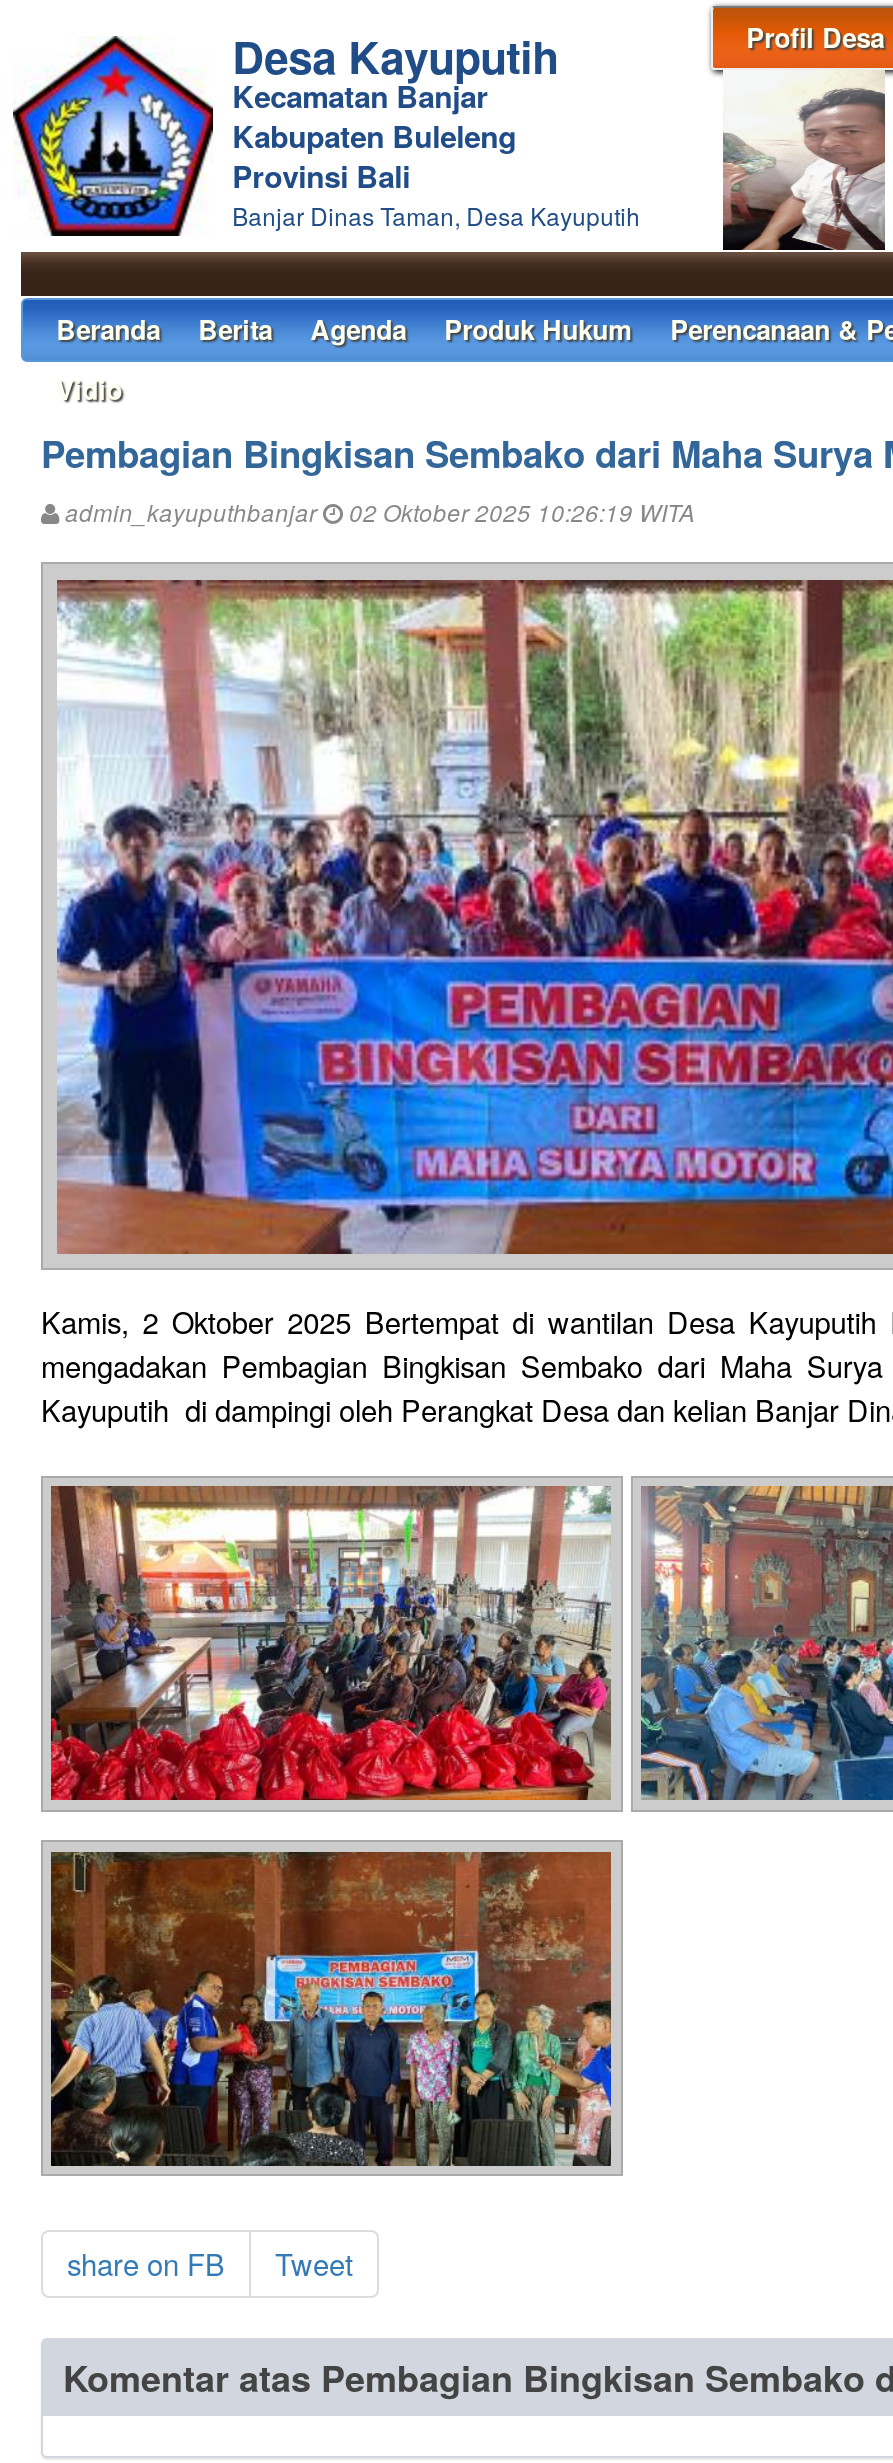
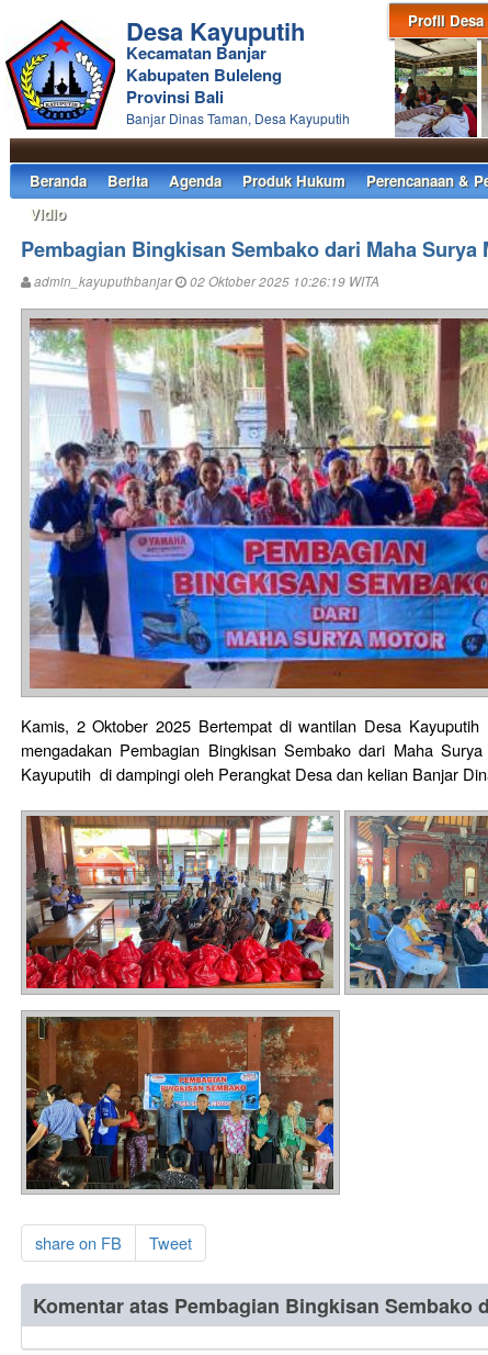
[723,68,887,252] [image] -> [394,37,485,138] [image]

